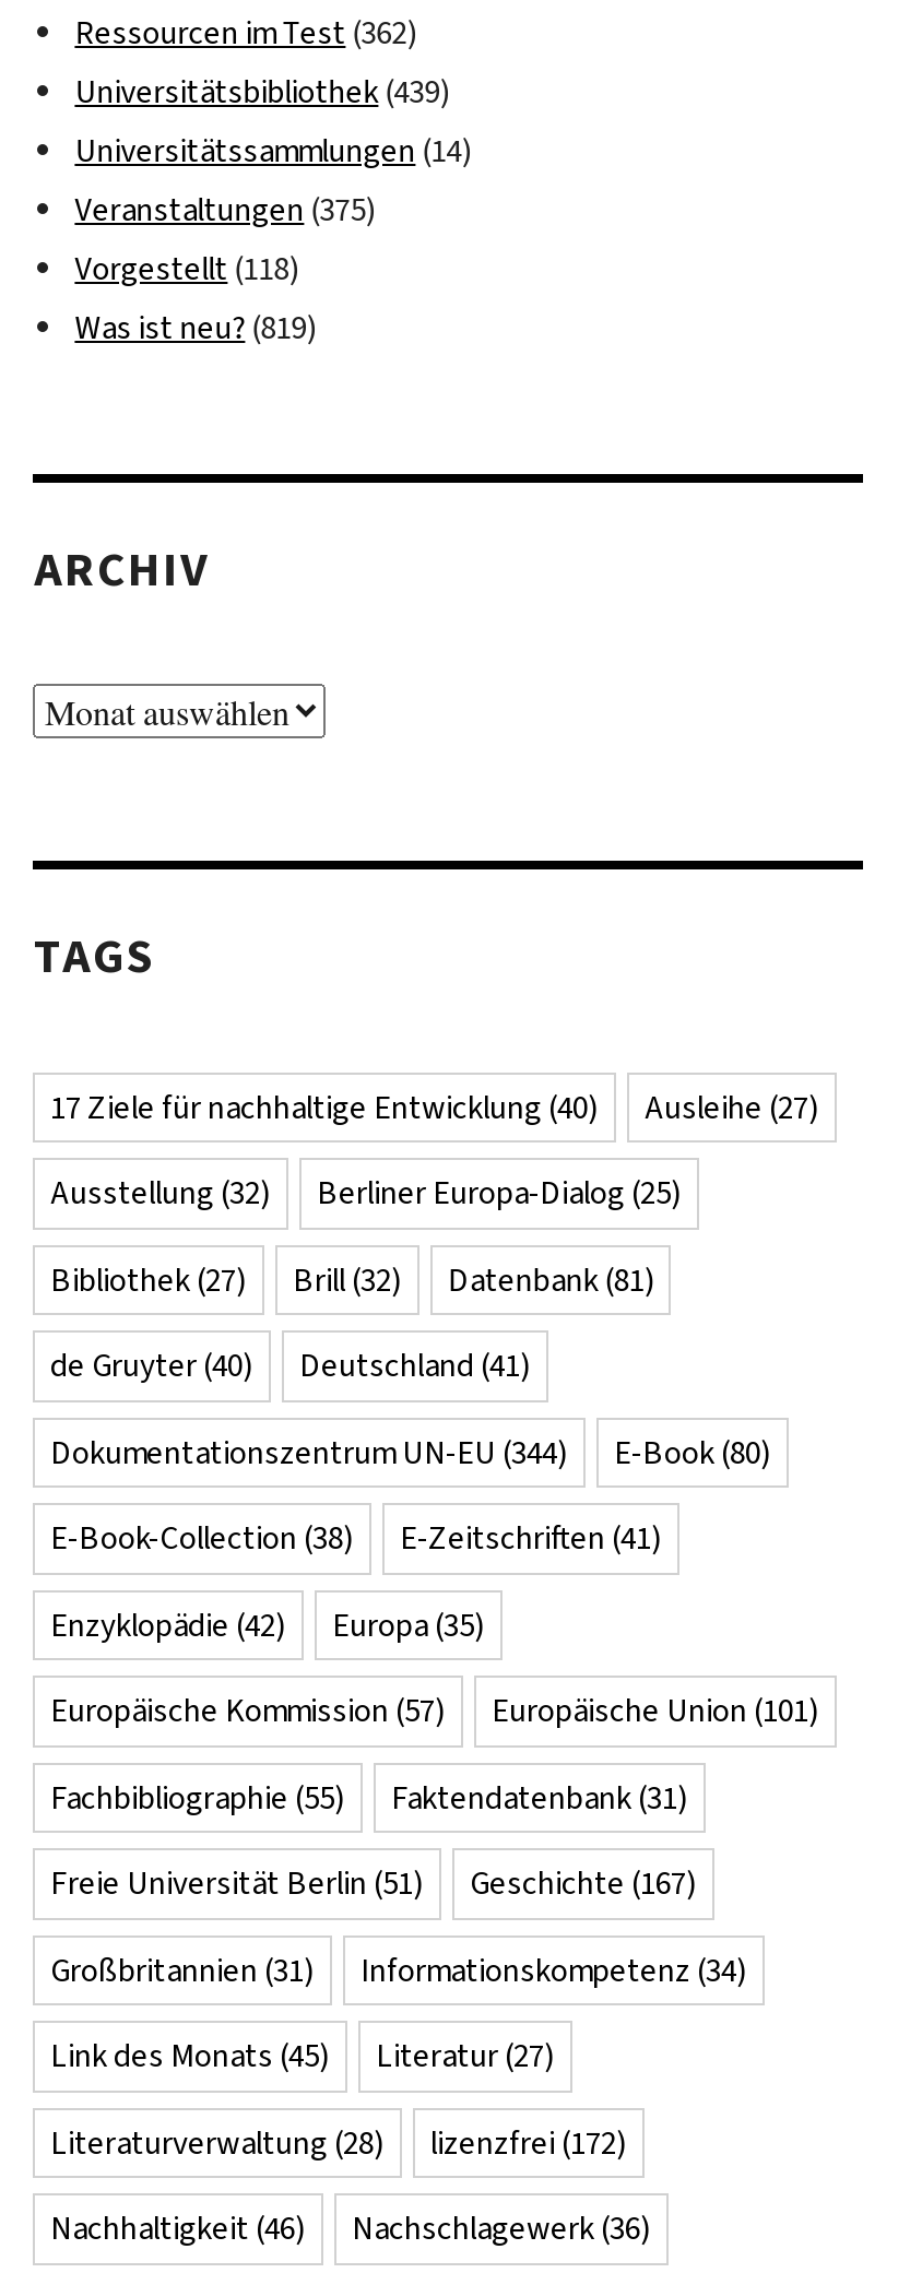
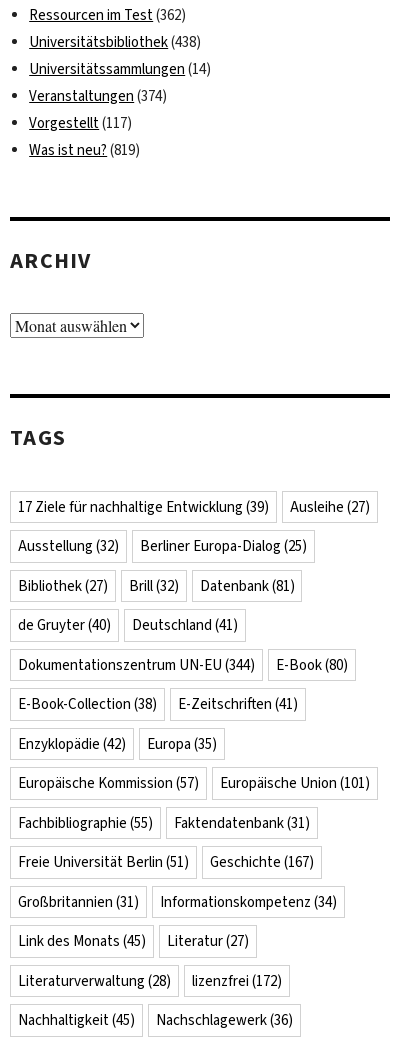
[75,70,451,114] Universitätsbibliothek (439) -> [29,32,201,52] Universitätsbibliothek (438)
[75,188,376,232] Veranstaltungen (375) -> [29,86,167,106] Veranstaltungen (374)
[75,247,300,291] Vorgestellt (118) -> [29,113,132,133] Vorgestellt (117)
[50,1086,599,1129] 17 Ziele für nachhaltige Entwicklung (40) -> [18,497,269,517] 17 Ziele für nachhaltige Entwicklung (39)
[50,2207,306,2251] Nachhaltigkeit (46) -> [18,1010,135,1030] Nachhaltigkeit (45)

